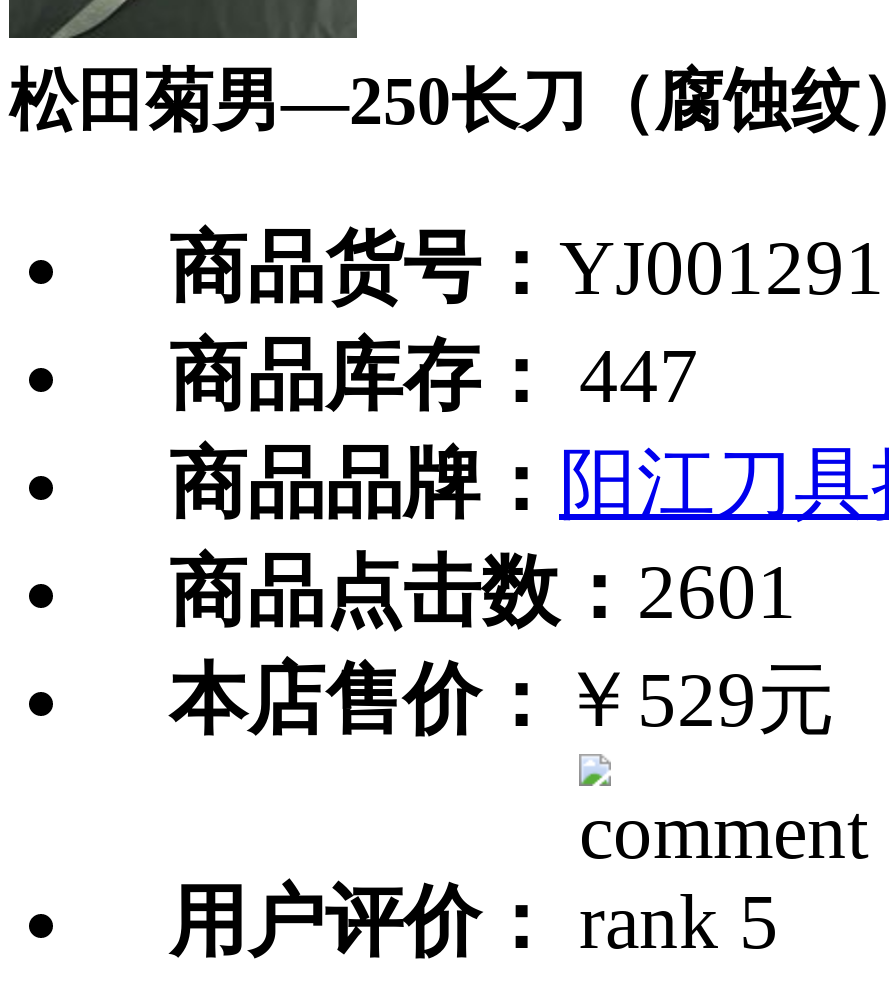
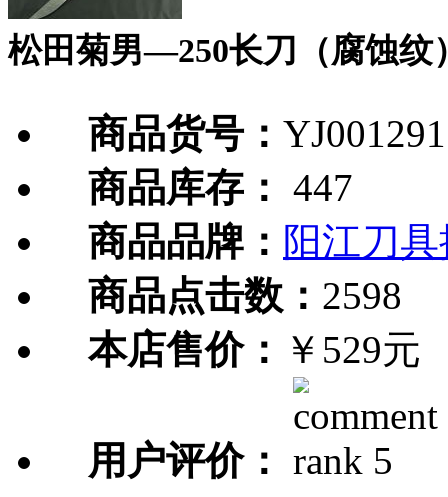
[169,549,797,635] 商品点击数：2601 -> [88,274,402,317] 商品点击数：2598

